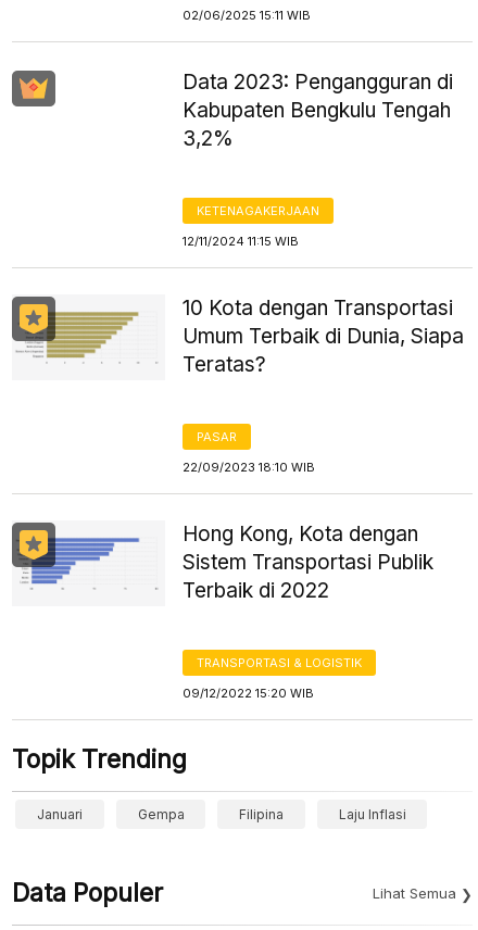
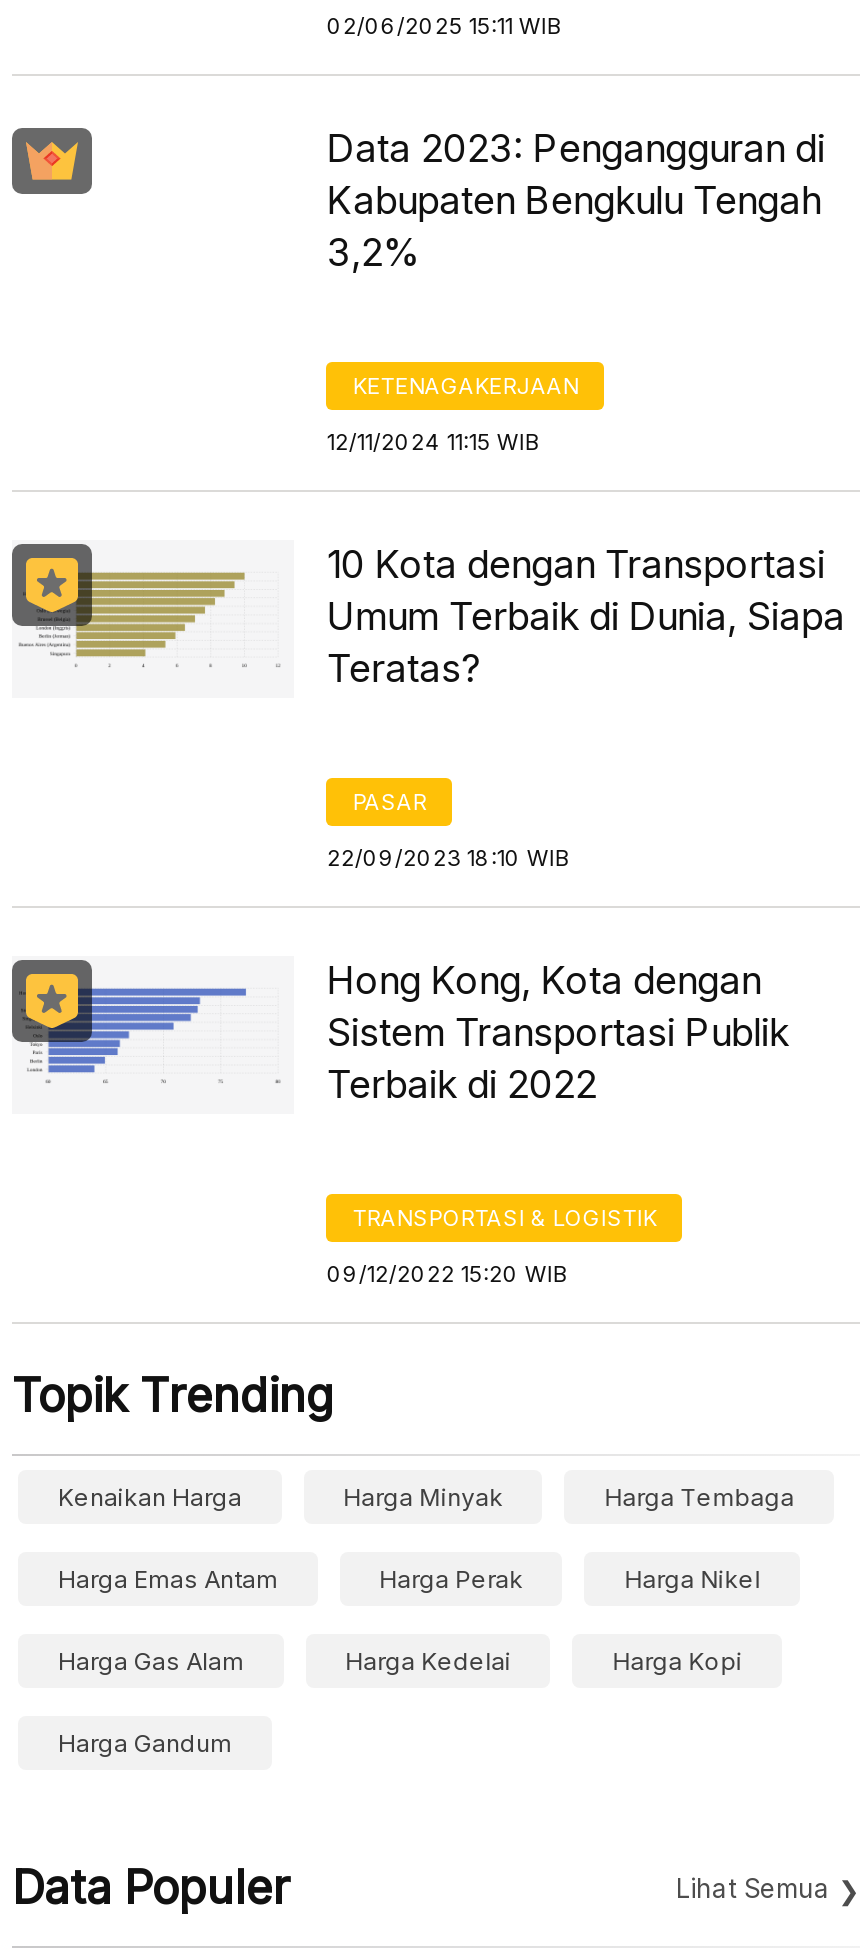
[37,806,406,822] Januari | Gempa | Filipina | Laju Inflasi -> [58,1482,794,1758] Kenaikan Harga | Harga Minyak | Harga Tembaga | Harga Emas Antam | Harga Perak | Harga Nikel | Harga Gas Alam | Harga Kedelai | Harga Kopi | Harga Gandum

